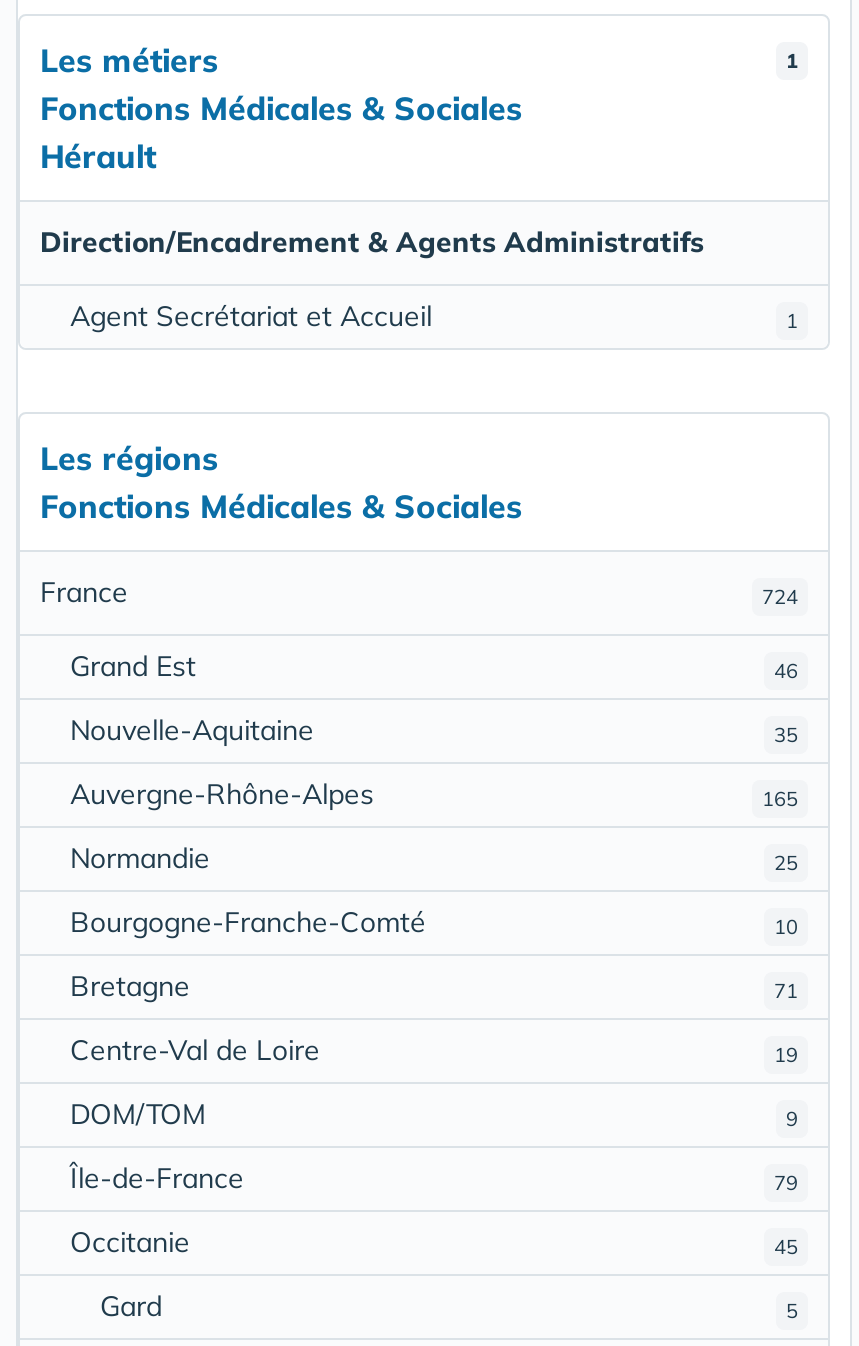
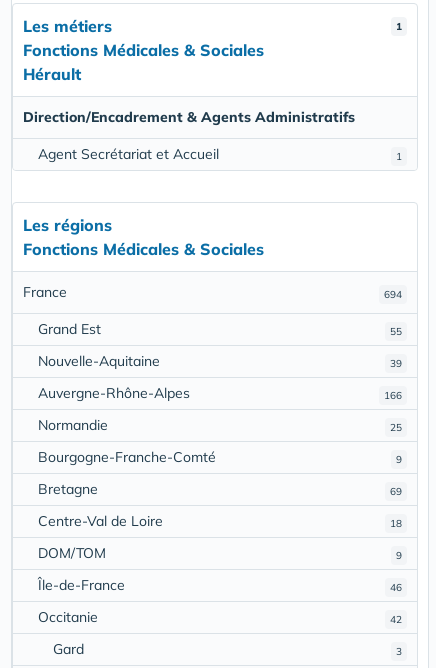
[762,585,798,611] 724 -> [384,288,402,301] 694
[774,659,798,685] 46 -> [390,325,402,338] 55
[774,723,798,749] 35 -> [390,357,402,370] 39
[762,787,798,813] 165 -> [384,389,402,402] 166
[774,915,798,941] 10 -> [396,453,402,466] 9
[774,979,798,1005] 71 -> [390,485,402,498] 69
[774,1043,798,1069] 19 -> [390,517,402,530] 18
[774,1171,798,1197] 79 -> [390,581,402,594] 46
[774,1235,798,1261] 45 -> [390,613,402,626] 42
[786,1299,798,1325] 5 -> [396,645,402,658] 3

